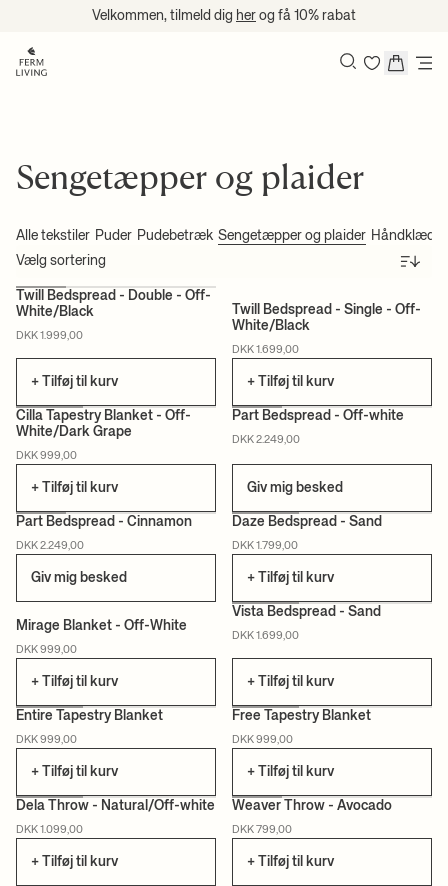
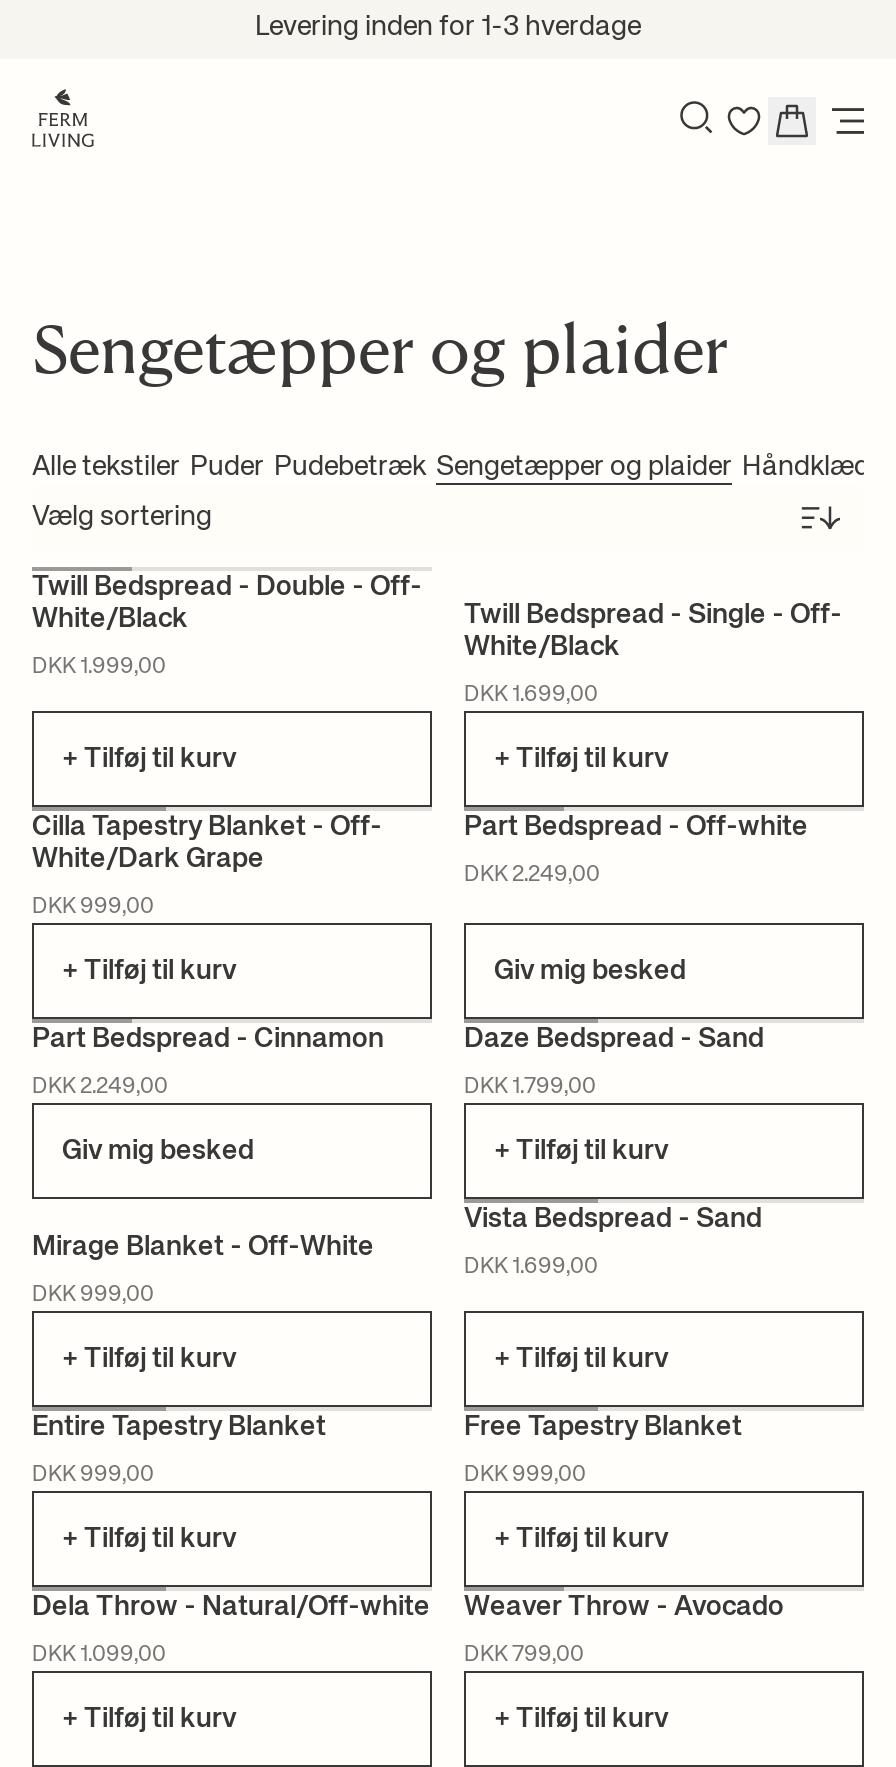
[92,8,356,22] Velkommen, tilmeld dig her og få 10% rabat -> [255,10,641,38] Levering inden for 1-3 hverdage

